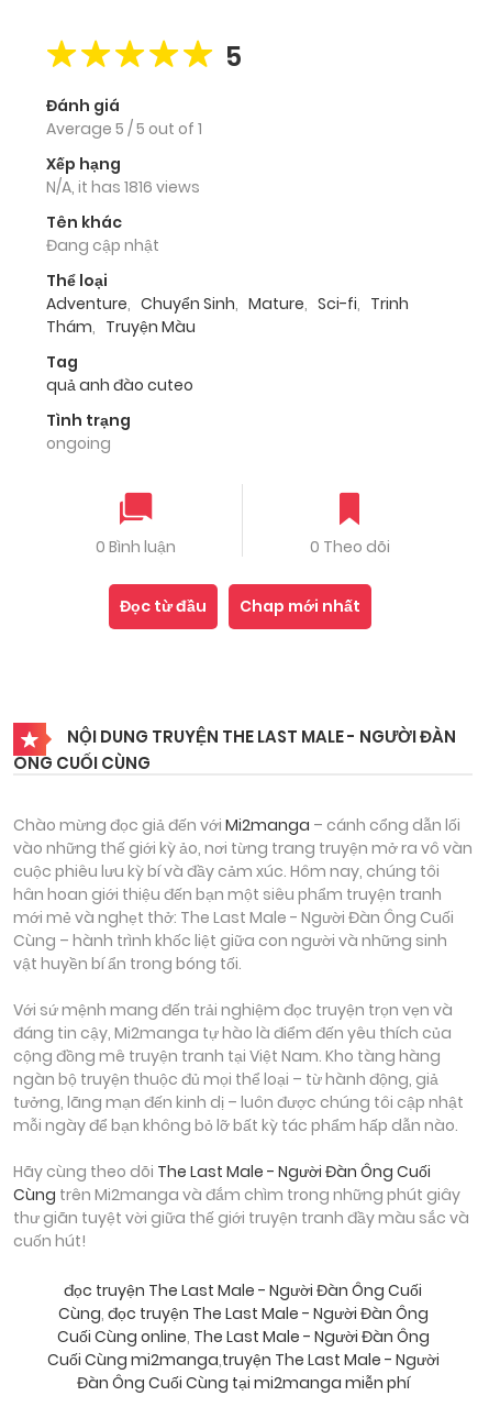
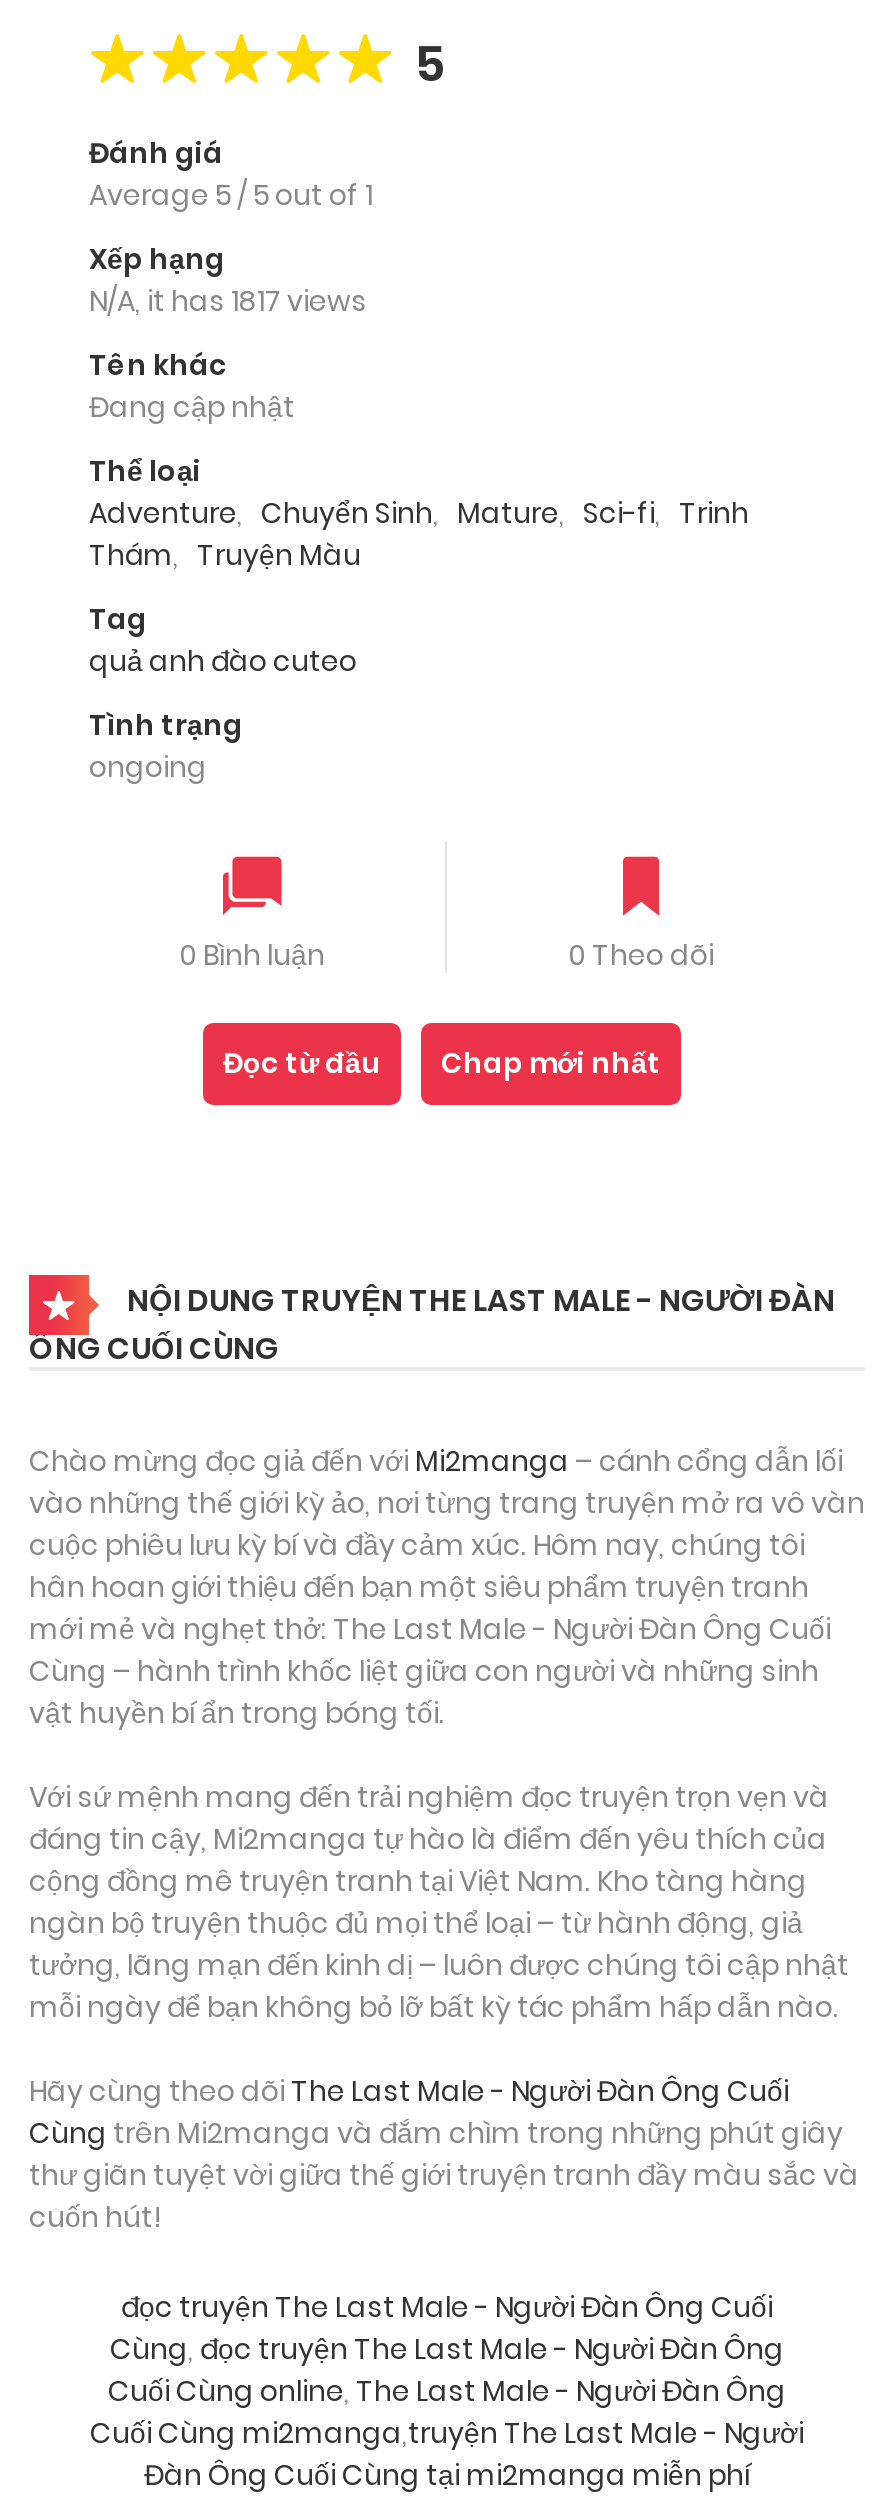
[46,176,200,198] N/A, it has 1816 views -> [89,282,367,322] N/A, it has 1817 views

